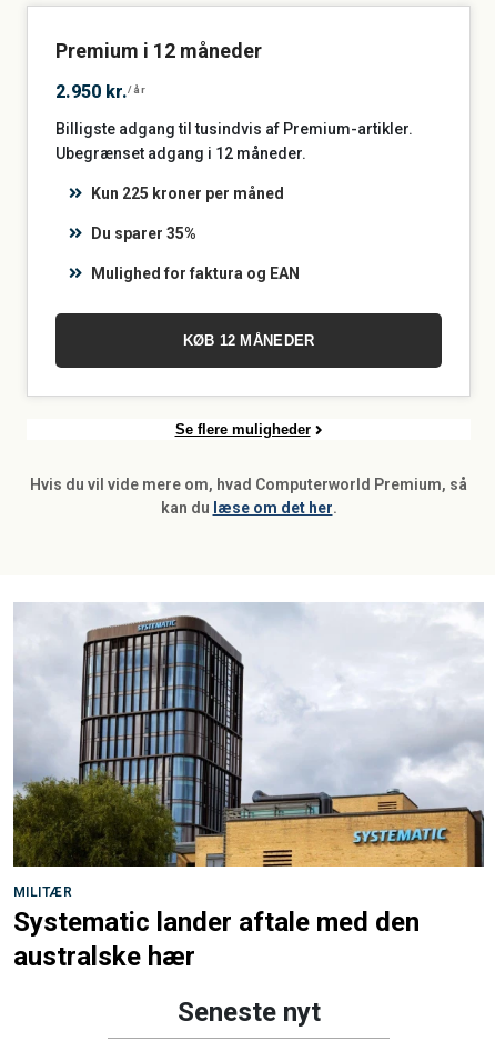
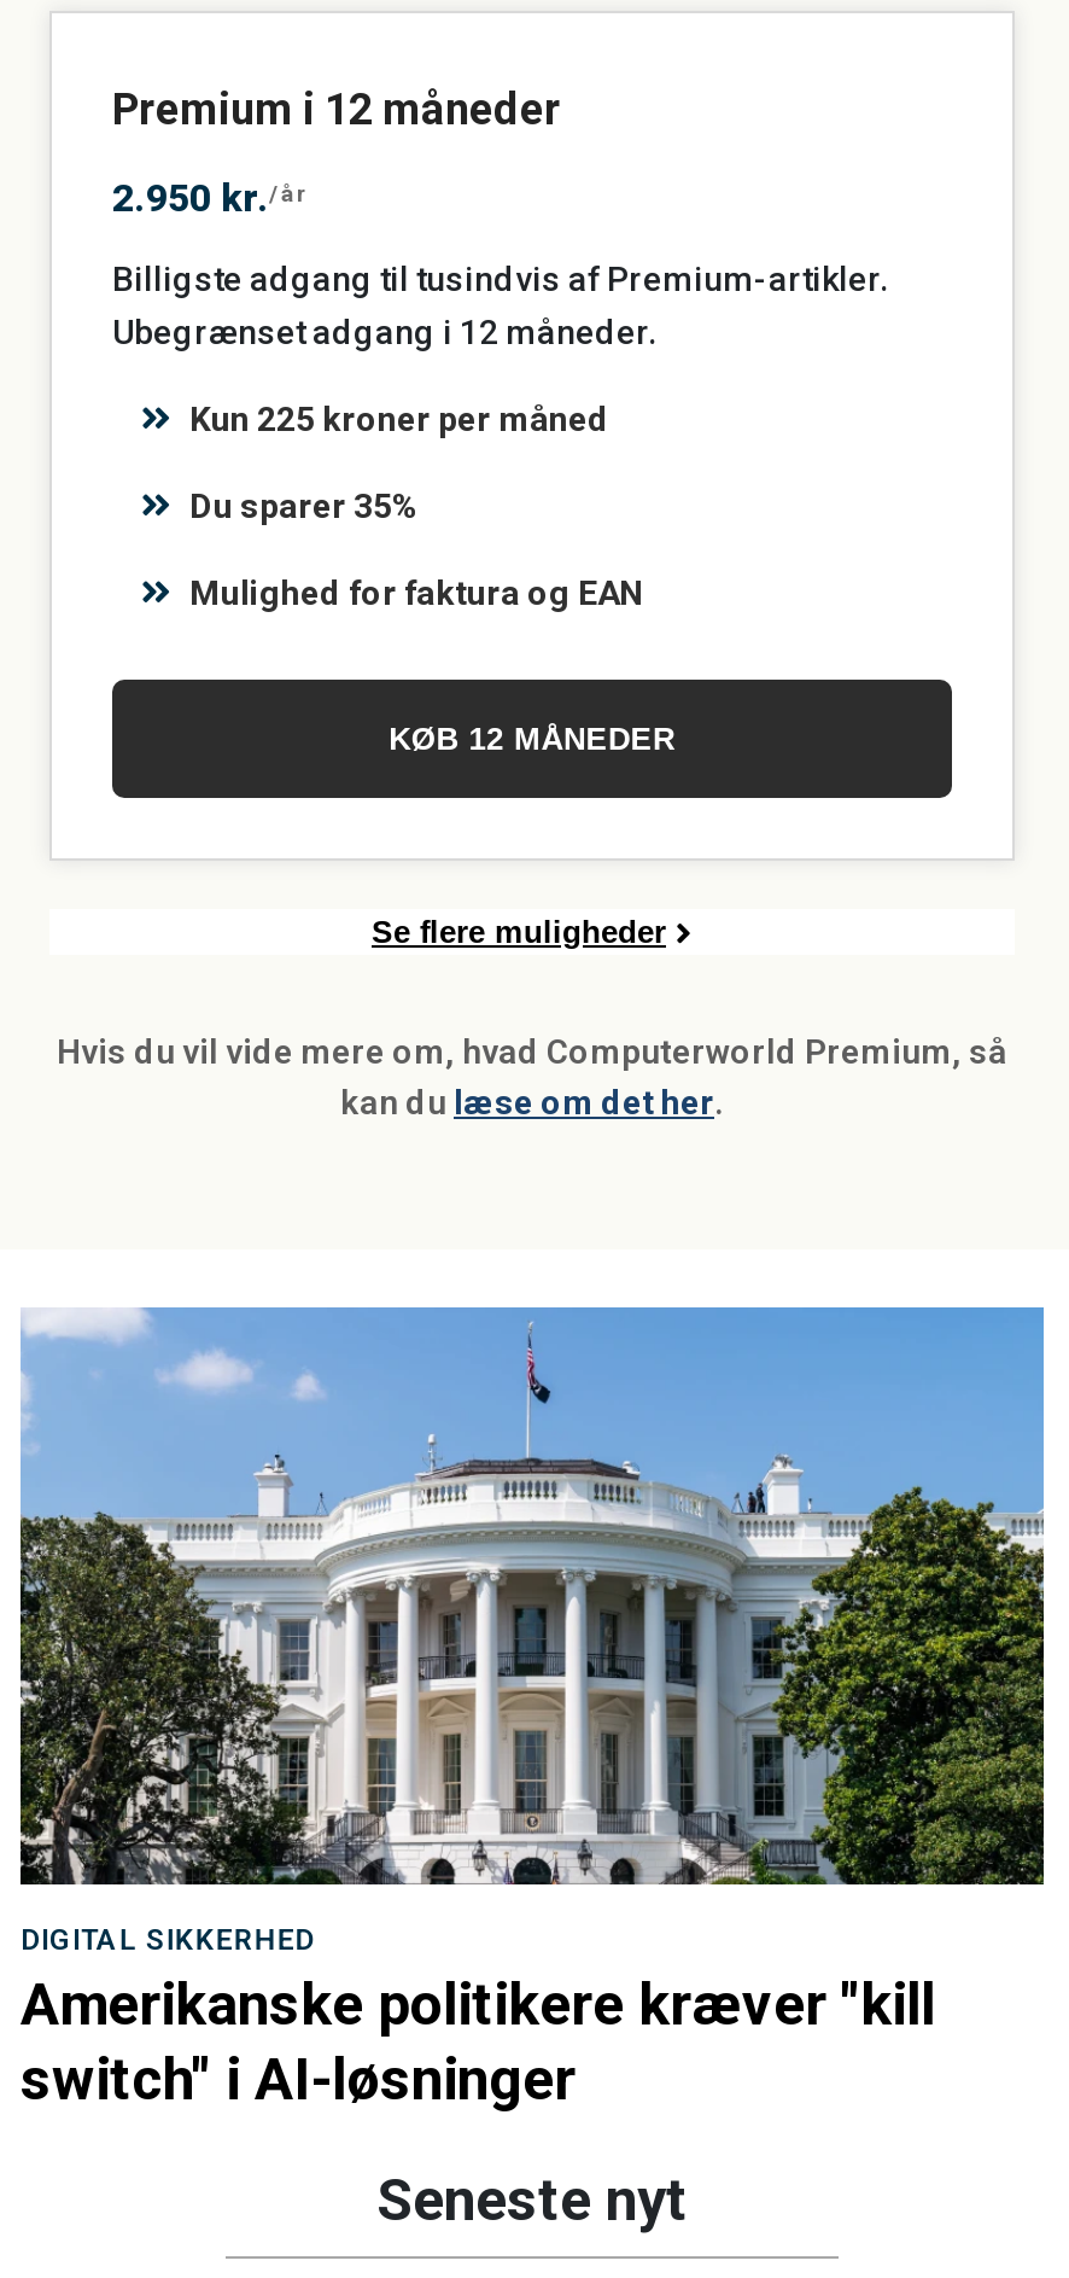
[12,602,484,972] [image] | MILITÆR | Systematic lander aftale med den | australske hær -> [18,1305,1046,2113] [image] | DIGITAL SIKKERHED | Amerikanske politikere kræver "kill | switch" i AI-løsninger

